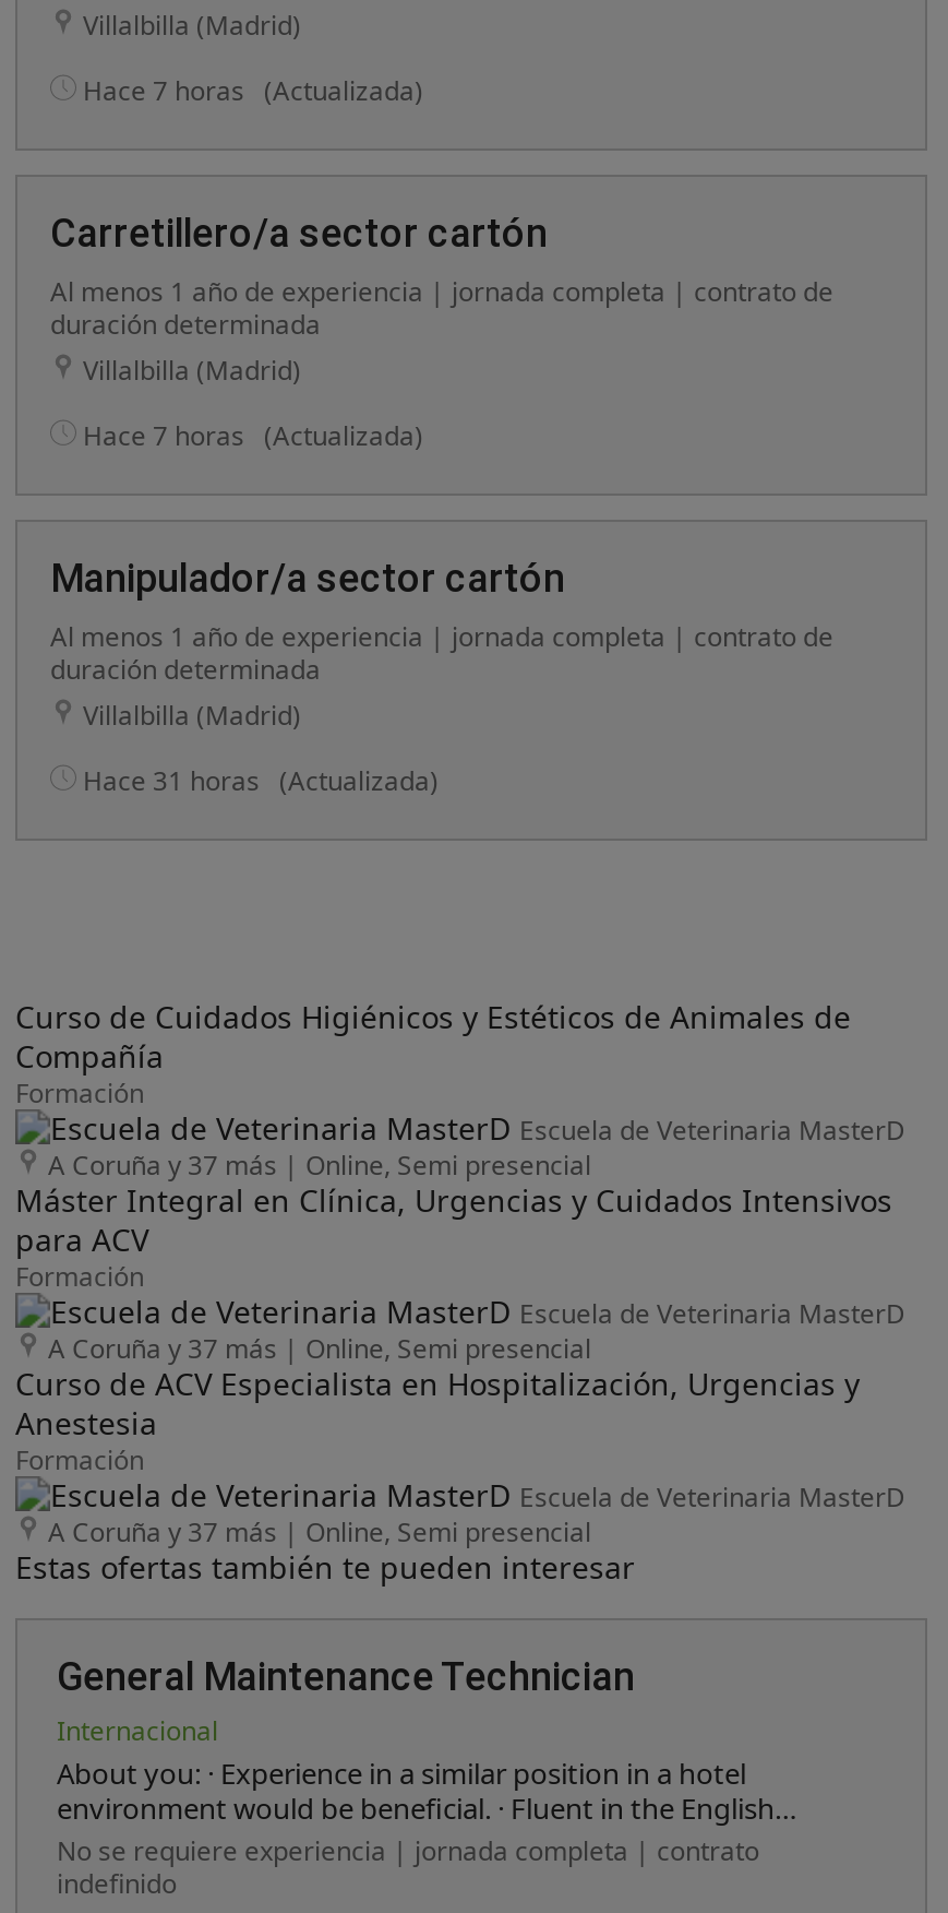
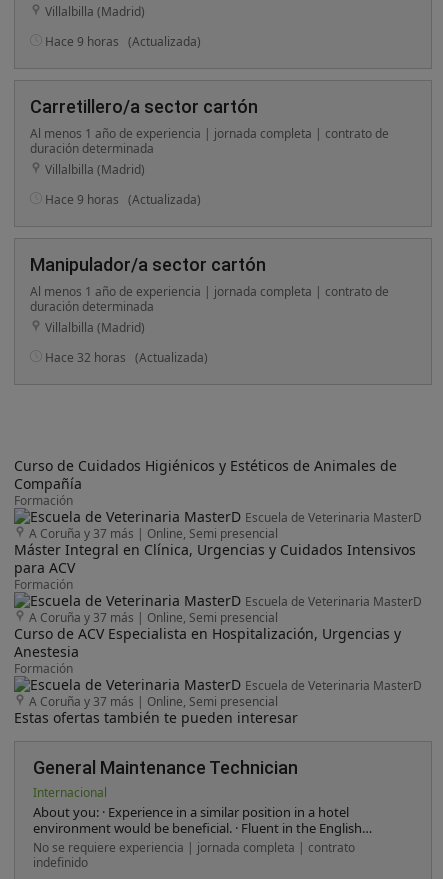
[83,72,423,109] Hace 7 horas (Actualizada) -> [45,33,201,50] Hace 9 horas (Actualizada)
[83,417,423,454] Hace 7 horas (Actualizada) -> [45,191,201,208] Hace 9 horas (Actualizada)
[83,762,439,799] Hace 31 horas (Actualizada) -> [45,349,208,366] Hace 32 horas (Actualizada)

